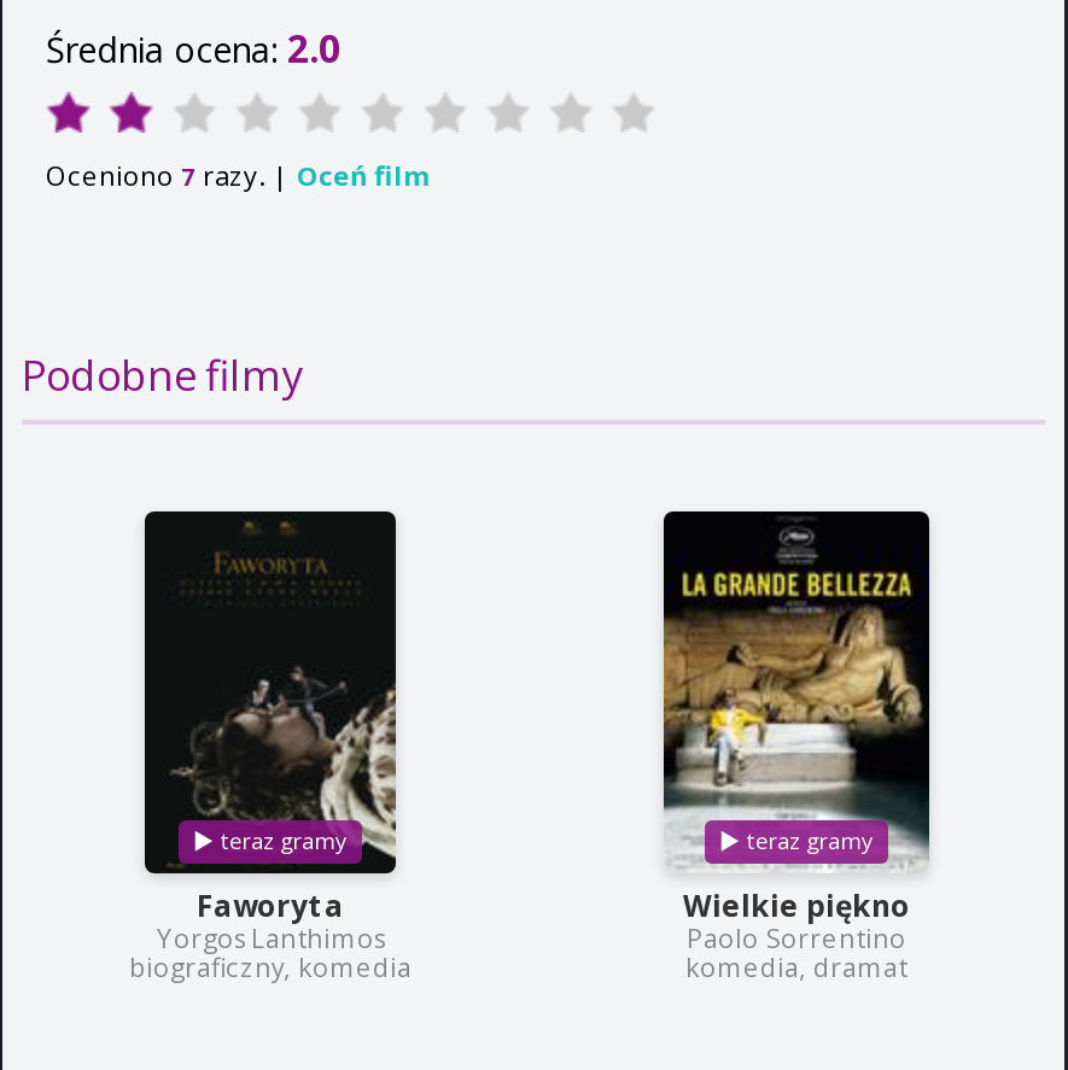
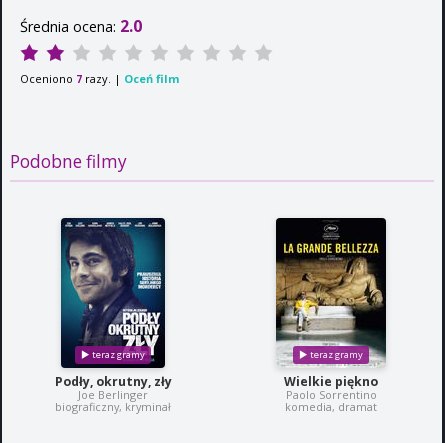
[129,511,412,986] [image] | Faworyta | Yorgos Lanthimos | biograficzny, komedia -> [54,218,171,414] [image] | Podły, okrutny, zły | Joe Berlinger | biograficzny, kryminał

